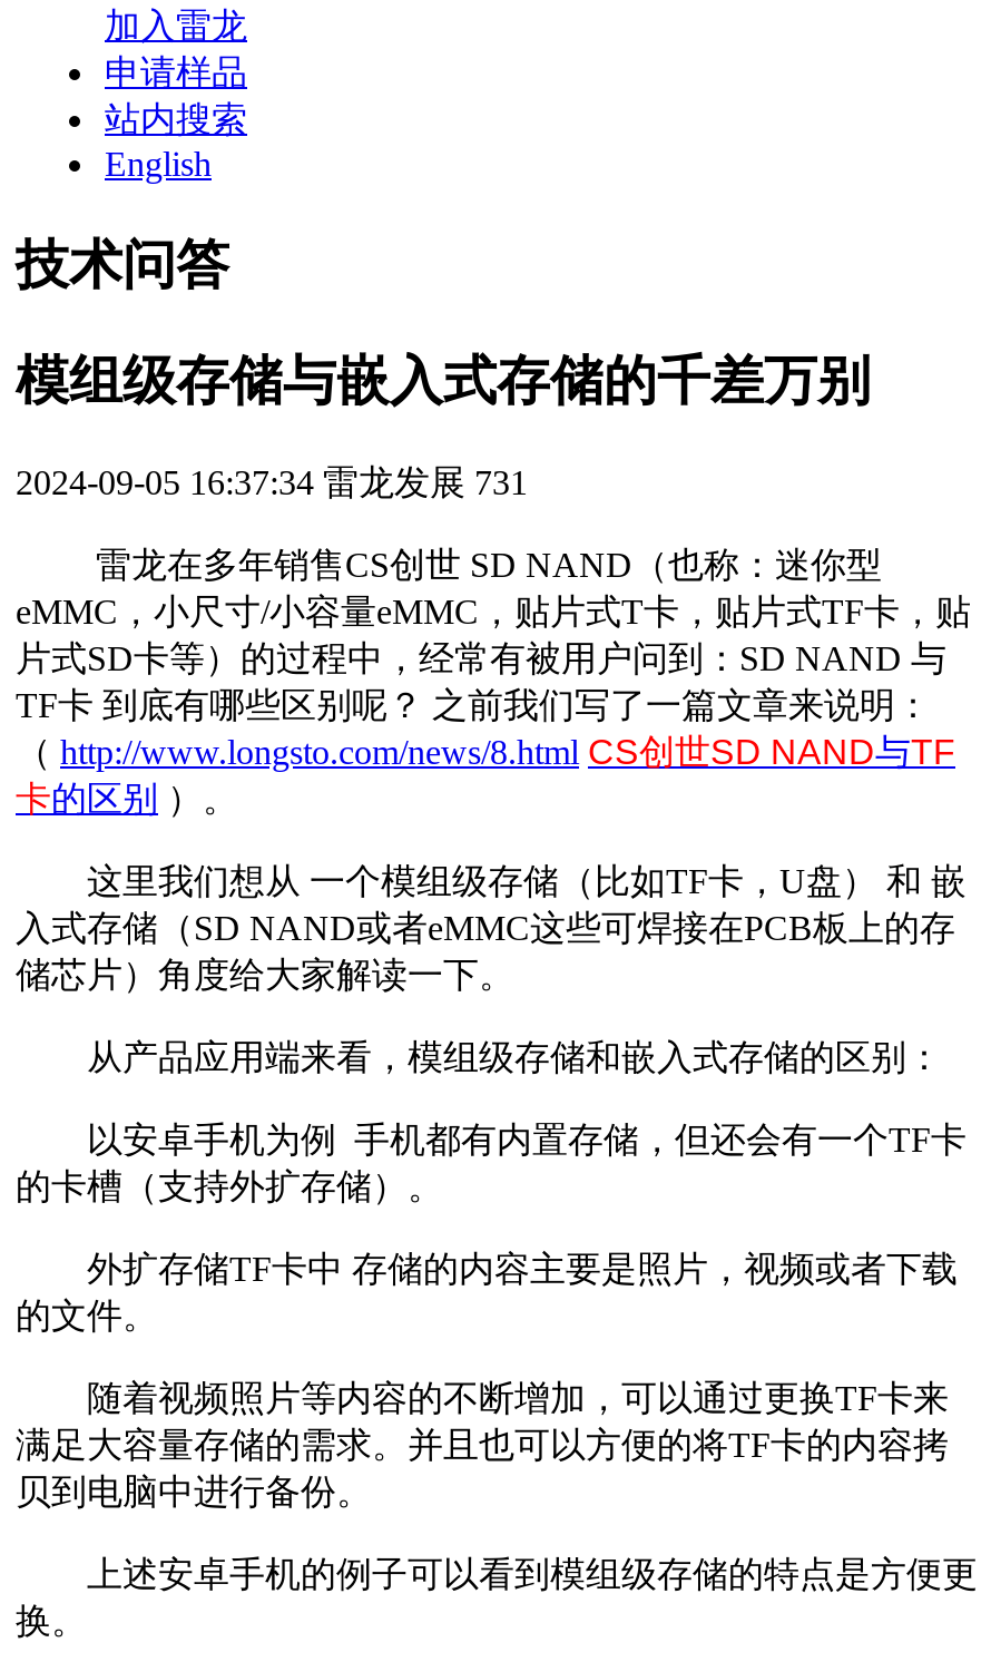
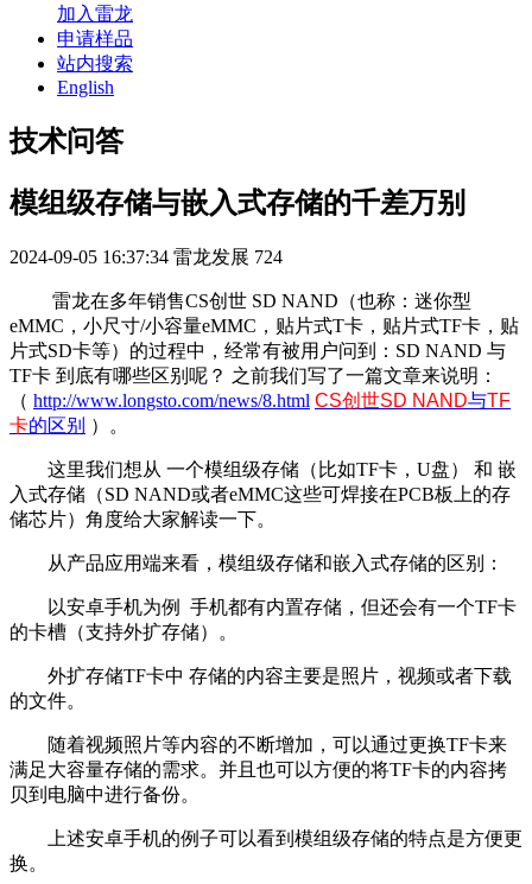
[16,463,528,501] 2024-09-05 16:37:34 雷龙发展 731 -> [9,246,283,267] 2024-09-05 16:37:34 雷龙发展 724

